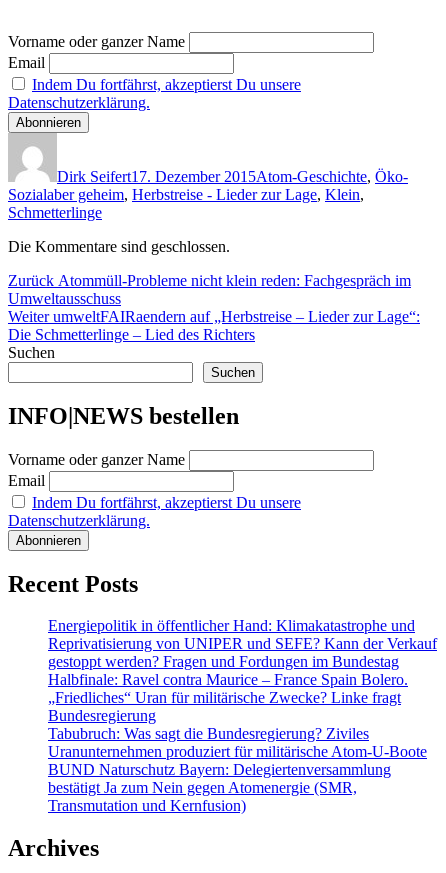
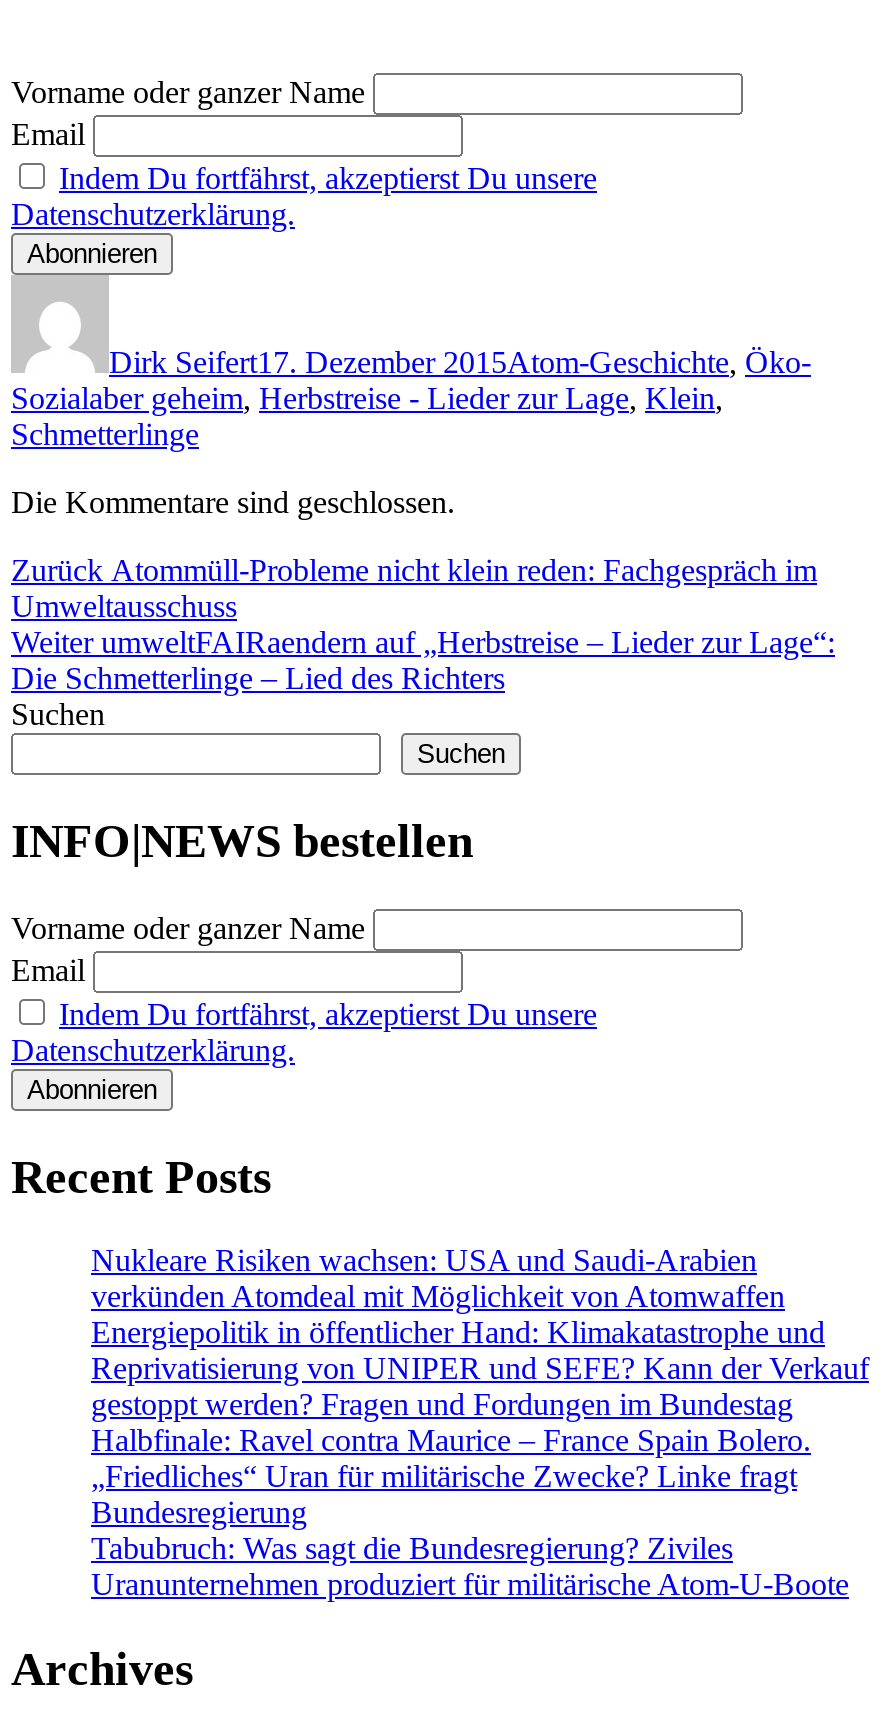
none -> [91,1244,785,1314] Nukleare Risiken wachsen: USA und Saudi-Arabien | verkünden Atomdeal mit Möglichkeit von Atomwaffen
moved [48,617,437,760] -> [91,1316,869,1602]: Energiepolitik in öffentlicher Hand: Klimakatastrophe und | Reprivatisierung von UNIPER und SEFE? Kann der Verkauf | gestoppt werden? Fragen und Fordungen im Bundestag | Halbfinale: Ravel contra Maurice – France Spain Bolero. | „Friedliches“ Uran für militärische Zwecke? Linke fragt | Bundesregierung | Tabubruch: Was sagt die Bundesregierung? Ziviles | Uranunternehmen produziert für militärische Atom-U-Boote
[48,761,391,814] BUND Naturschutz Bayern: Delegiertenversammlung | bestätigt Ja zum Nein gegen Atomenergie (SMR, | Transmutation und Kernfusion) -> none

